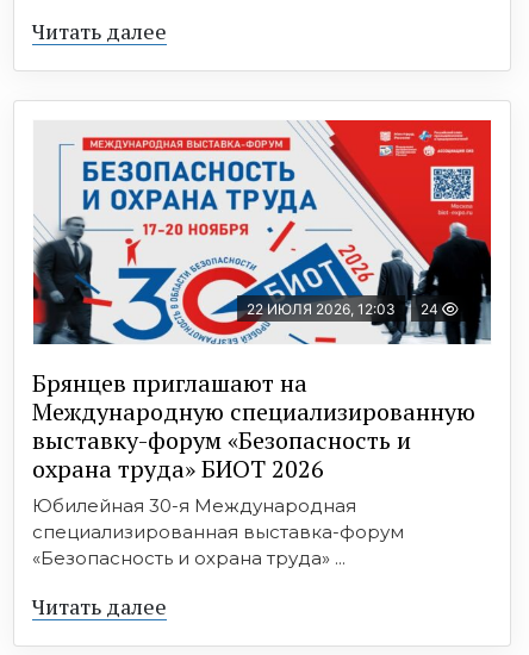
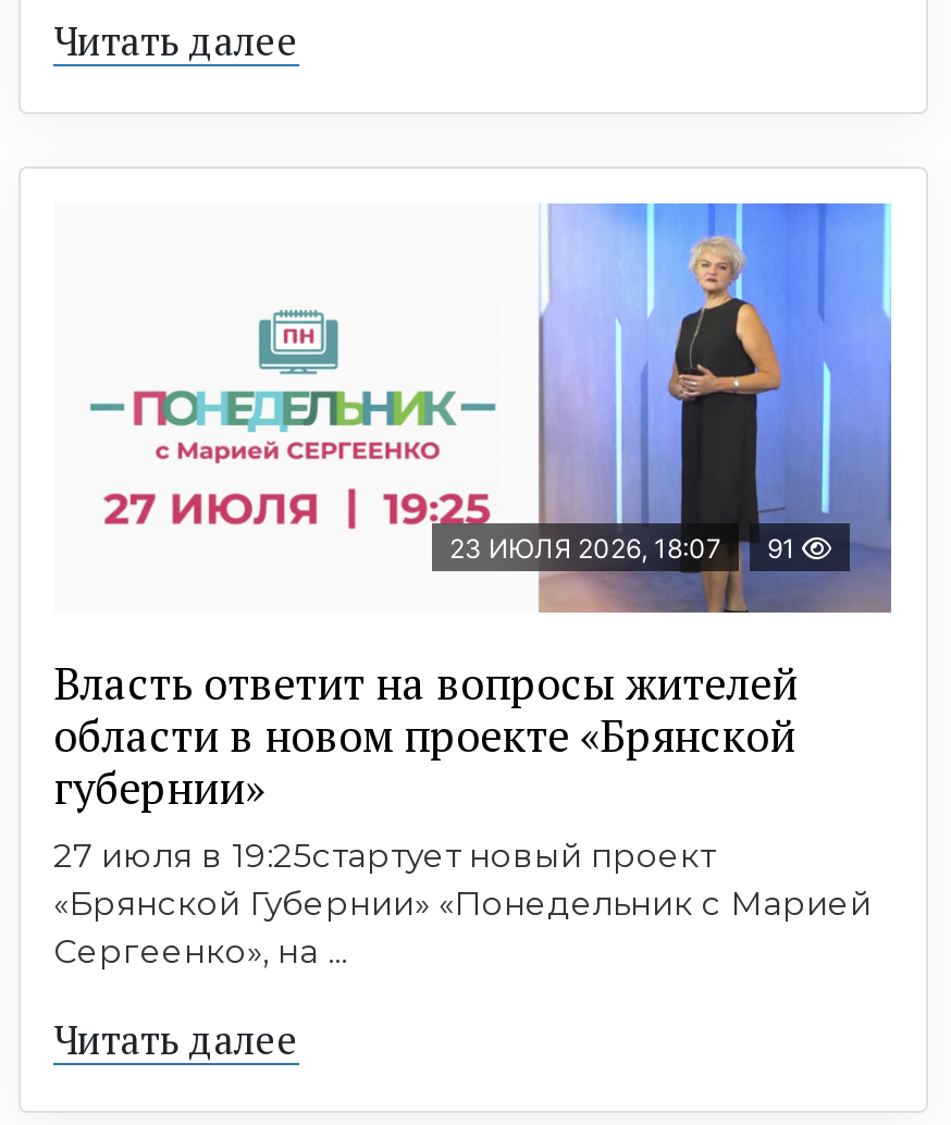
[32,119,492,345] [image] | 22 ИЮЛЯ 2026, 12:03 | 24 -> [55,201,893,615] [image] | 23 ИЮЛЯ 2026, 18:07 | 91
[32,366,475,569] Брянцев приглашают на | Международную специализированную | выставку-форум «Безопасность и | охрана труда» БИОТ 2026 | Юбилейная 30-я Международная | специализированная выставка-форум | «Безопасность и охрана труда» ... -> [53,653,872,971] Власть ответит на вопросы жителей | области в новом проекте «Брянской | губернии» | 27 июля в 19:25стартует новый проект | «Брянской Губернии» «Понедельник с Марией | Сергеенко», на ...

